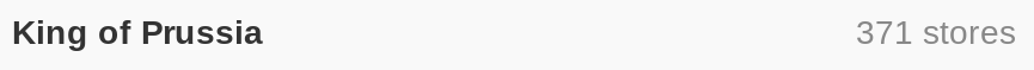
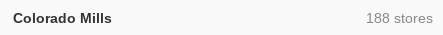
[12,13,263,51] King of Prussia -> [13,10,112,26] Colorado Mills
[856,13,1016,51] 371 stores -> [366,10,433,26] 188 stores

